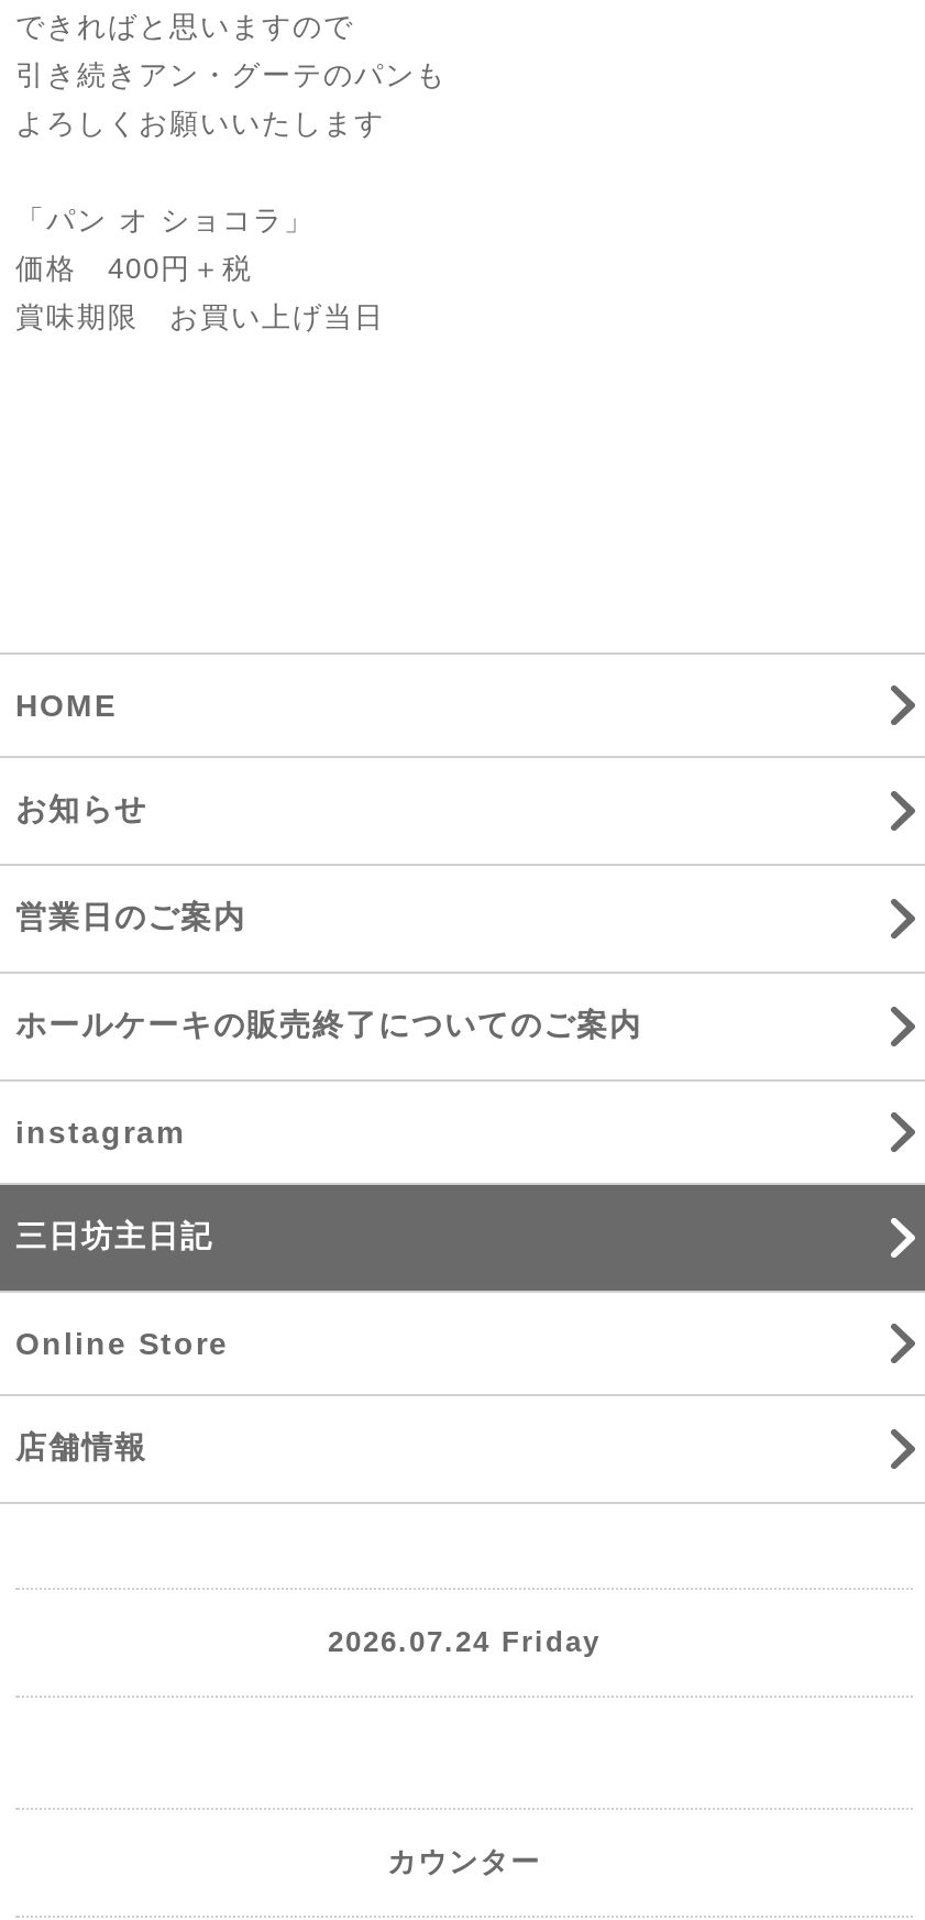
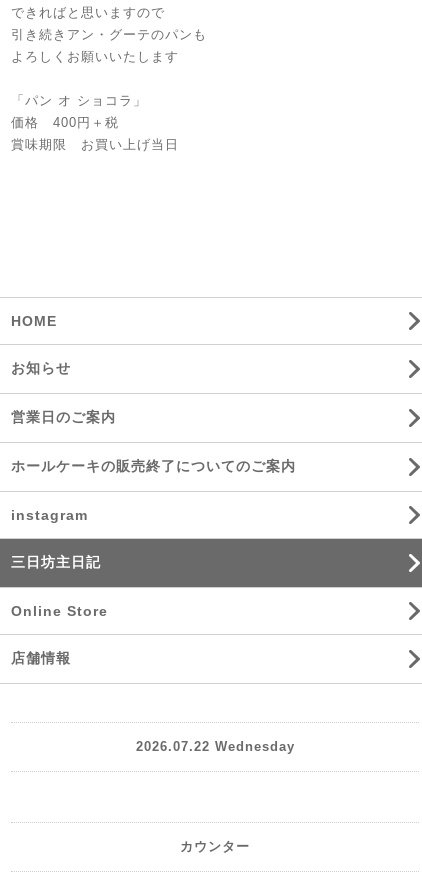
[328,1626,601,1659] 2026.07.24 Friday -> [135,739,294,754] 2026.07.22 Wednesday

